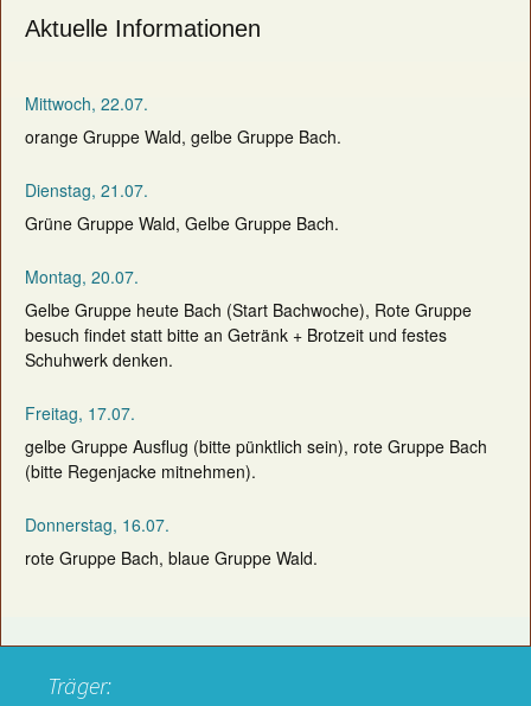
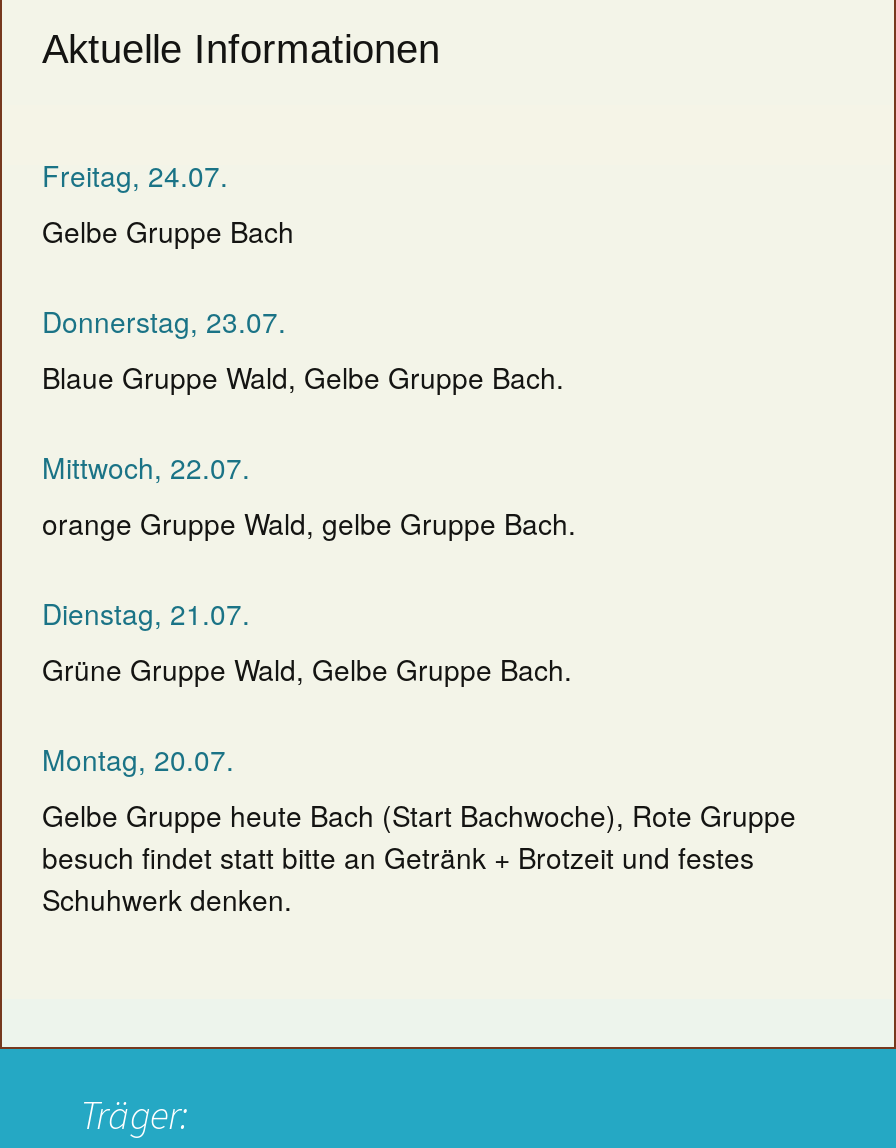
none -> [42,155,564,397] Freitag, 24.07. | Gelbe Gruppe Bach | Donnerstag, 23.07. | Blaue Gruppe Wald, Gelbe Gruppe Bach.
moved [25,91,472,371] -> [42,447,796,919]: Mittwoch, 22.07. | orange Gruppe Wald, gelbe Gruppe Bach. | Dienstag, 21.07. | Grüne Gruppe Wald, Gelbe Gruppe Bach. | Montag, 20.07. | Gelbe Gruppe heute Bach (Start Bachwoche), Rote Gruppe | besuch findet statt bitte an Getränk + Brotzeit und festes | Schuhwerk denken.
[25,401,487,570] Freitag, 17.07. | gelbe Gruppe Ausflug (bitte pünktlich sein), rote Gruppe Bach | (bitte Regenjacke mitnehmen). | Donnerstag, 16.07. | rote Gruppe Bach, blaue Gruppe Wald. -> none

